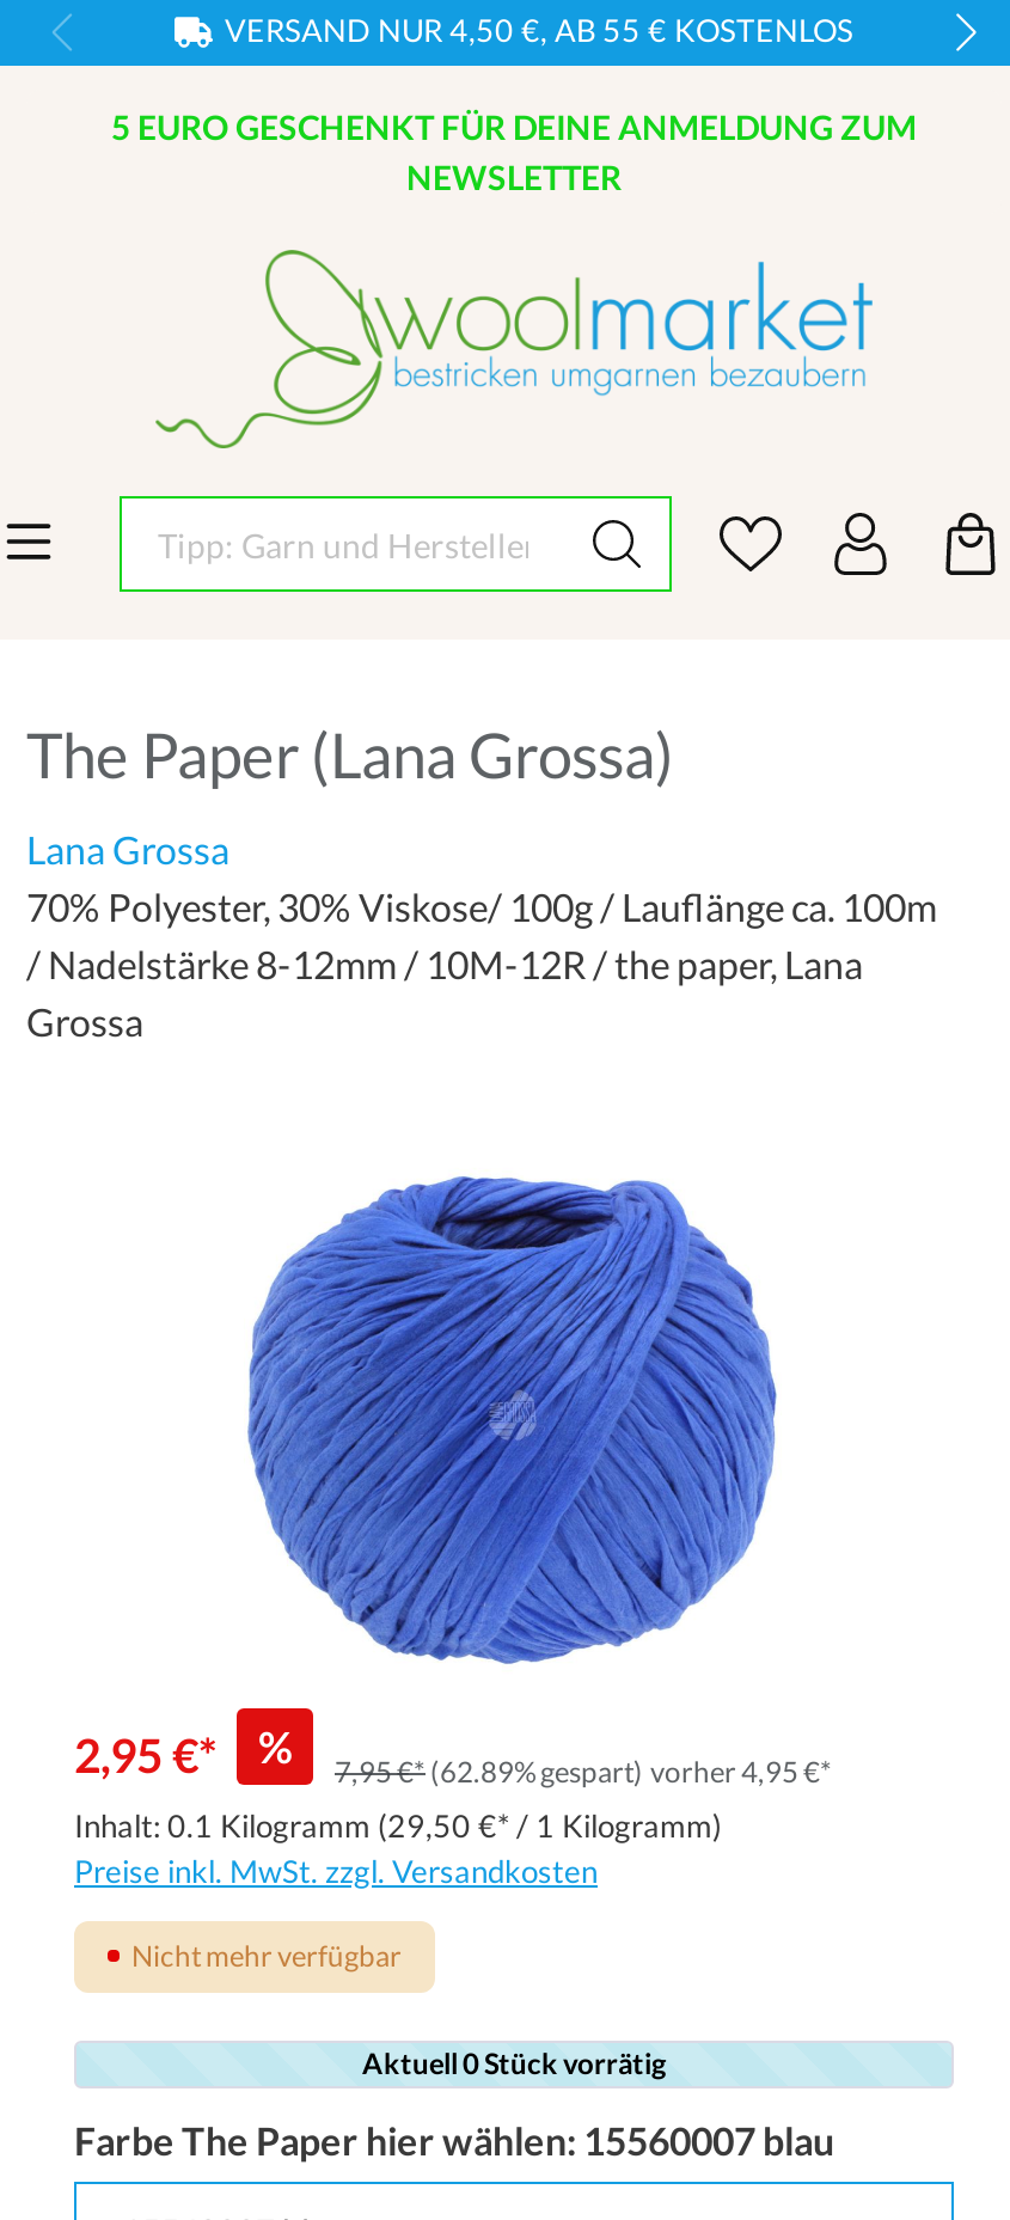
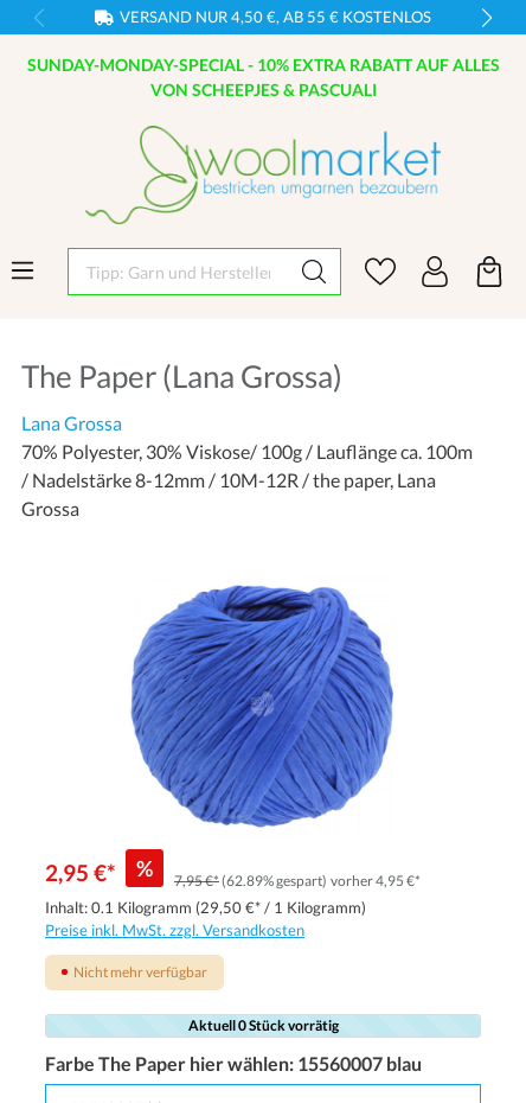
[111,106,917,197] 5 EURO GESCHENKT FÜR DEINE ANMELDUNG ZUM | NEWSLETTER -> [27,55,499,100] SUNDAY-MONDAY-SPECIAL - 10% EXTRA RABATT AUF ALLES | VON SCHEEPJES & PASCUALI

